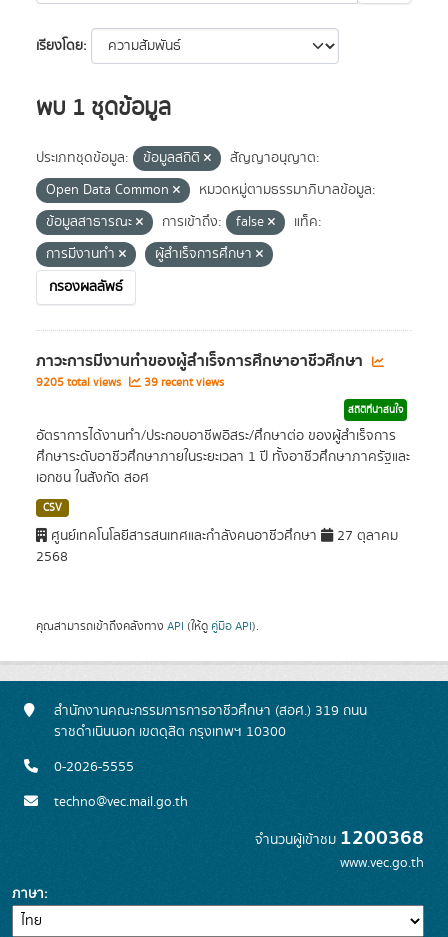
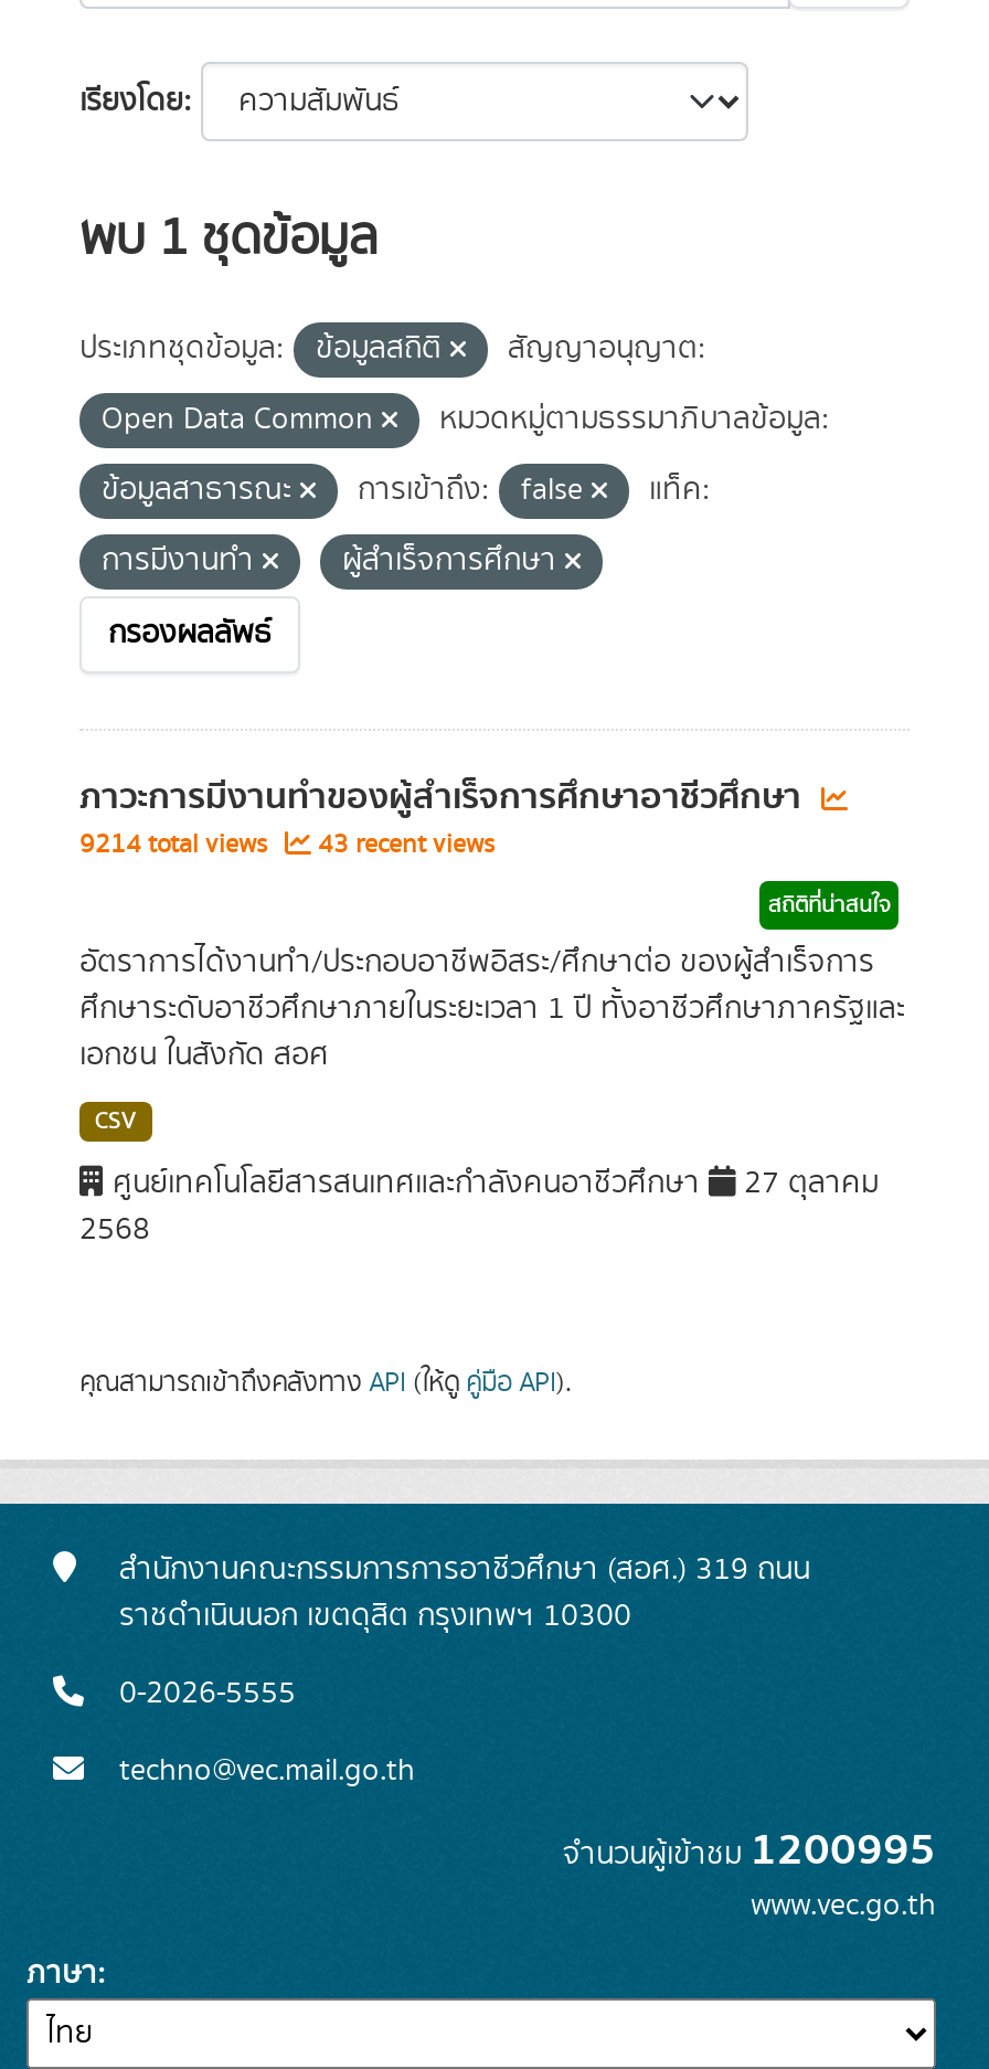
[36,374,124,391] 9205 total views -> [79,826,274,863] 9214 total views
[141,374,224,391] 39 recent views -> [311,826,494,863] 43 recent views
[255,822,424,854] จำนวนผู้เข้าชม1200368 -> [563,1815,936,1886] จำนวนผู้เข้าชม1200995

